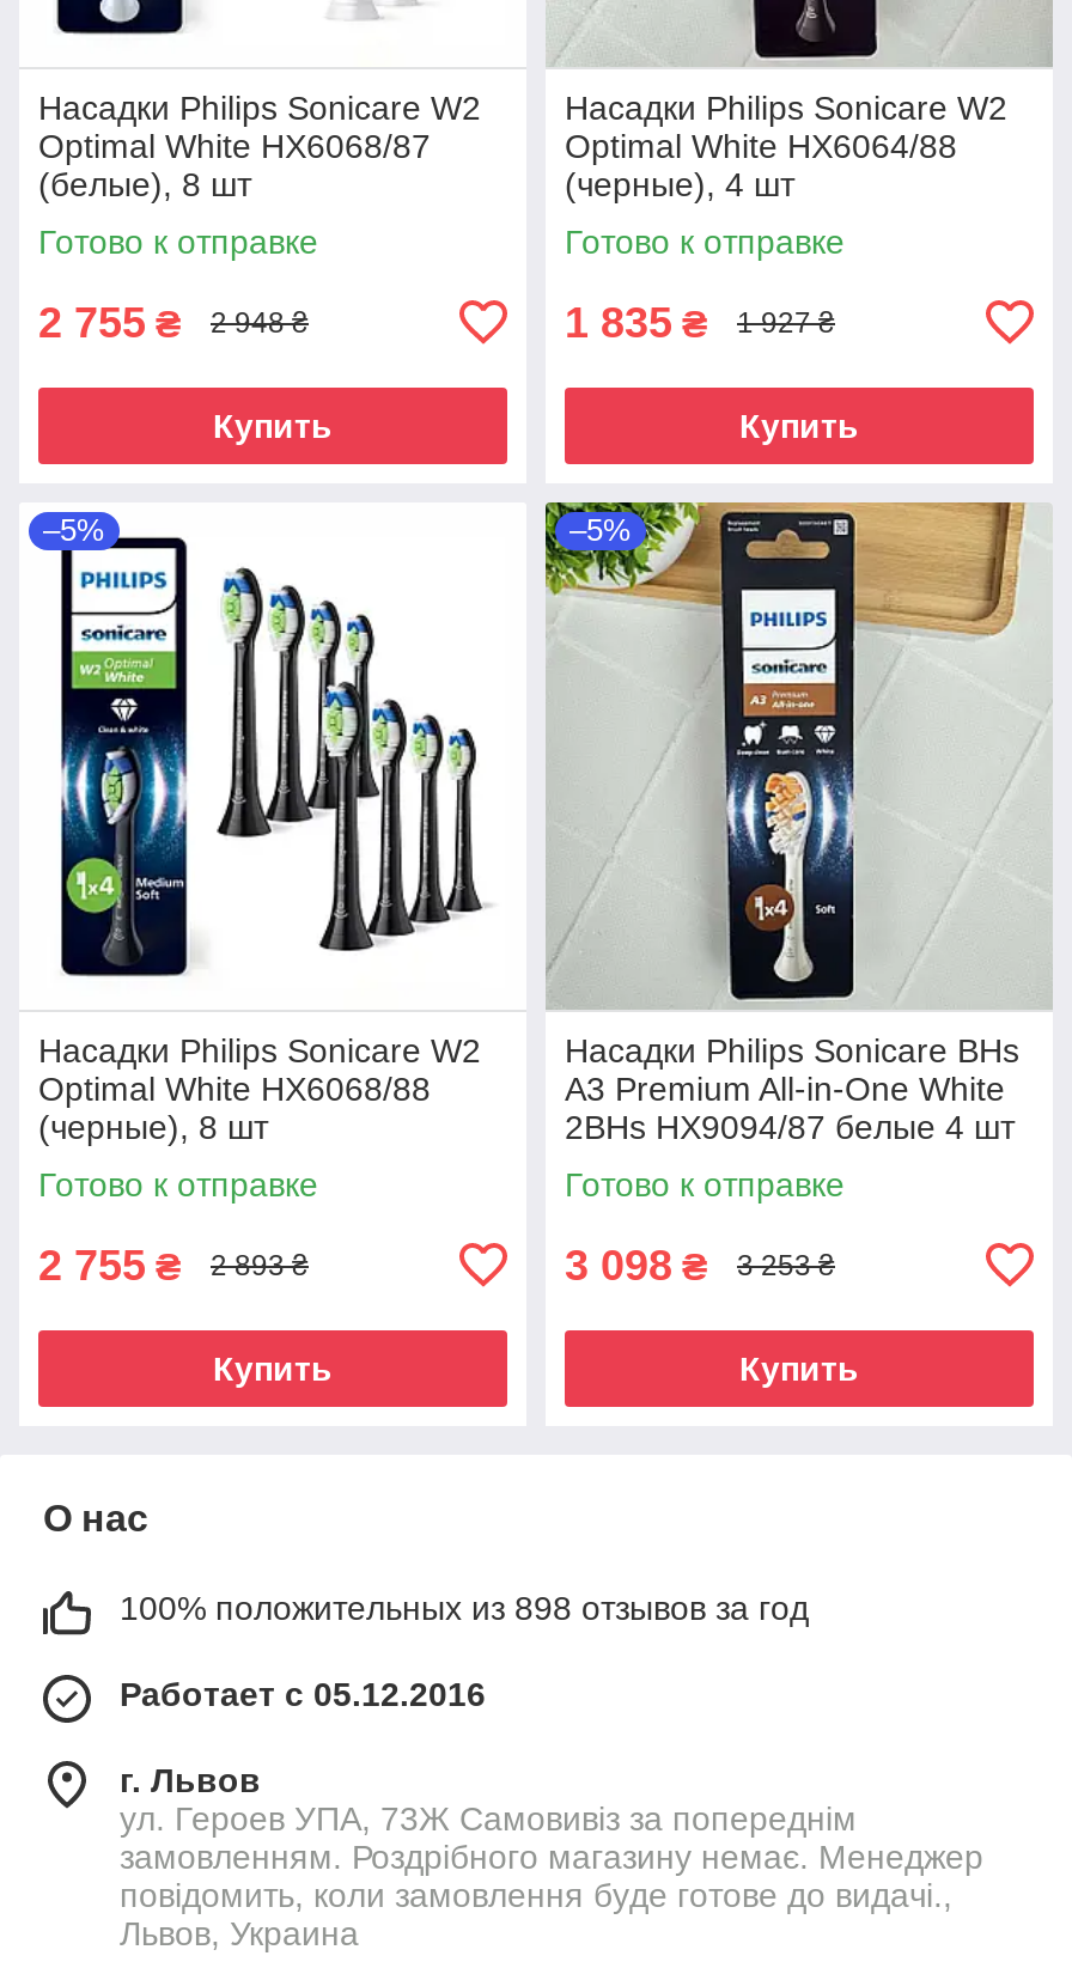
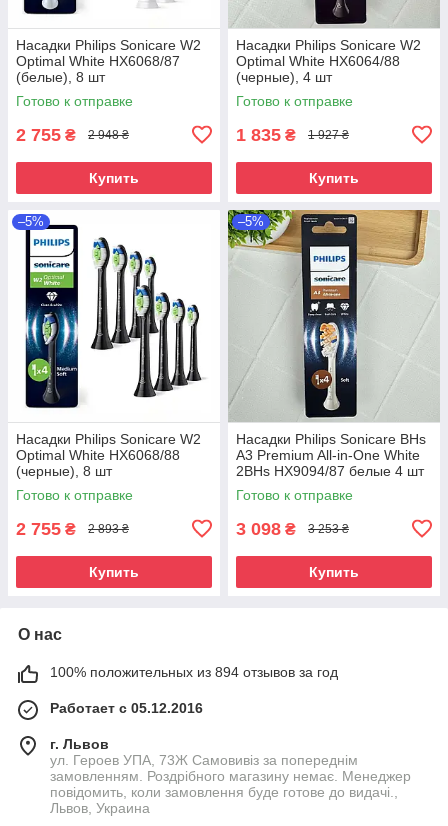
[120,1588,809,1627] 100% положительных из 898 отзывов за год -> [50,664,338,680] 100% положительных из 894 отзывов за год

